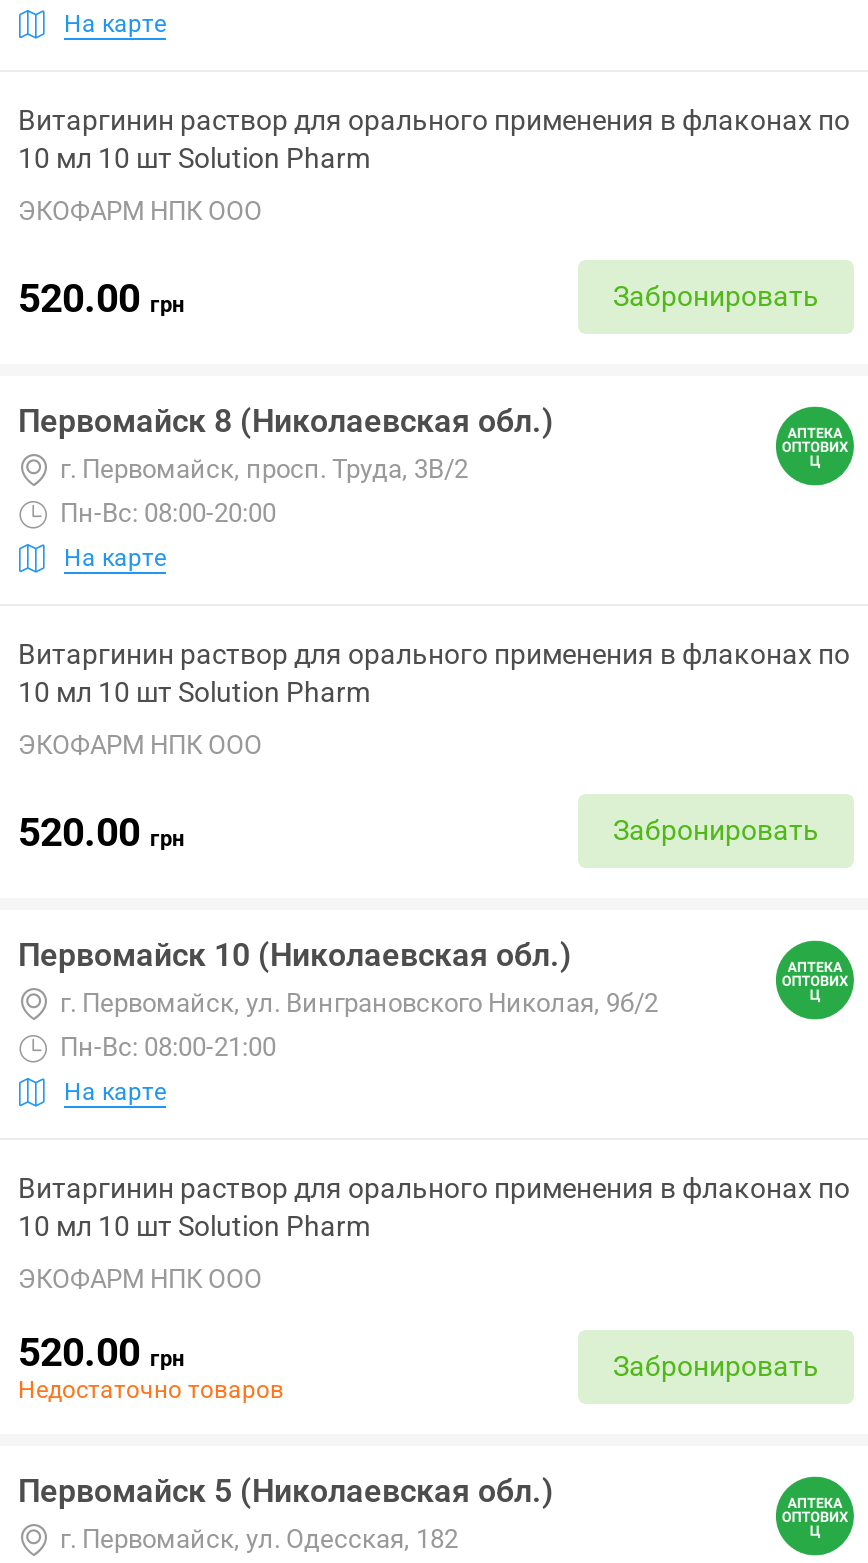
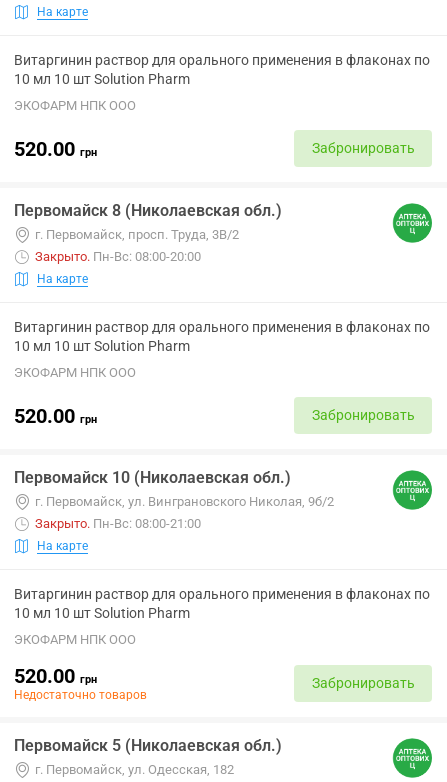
[60,498,276,528] Пн-Вс: 08:00-20:00 -> [35,249,201,264] Закрыто. Пн-Вс: 08:00-20:00
[60,1032,276,1062] Пн-Вс: 08:00-21:00 -> [35,516,201,531] Закрыто. Пн-Вс: 08:00-21:00

